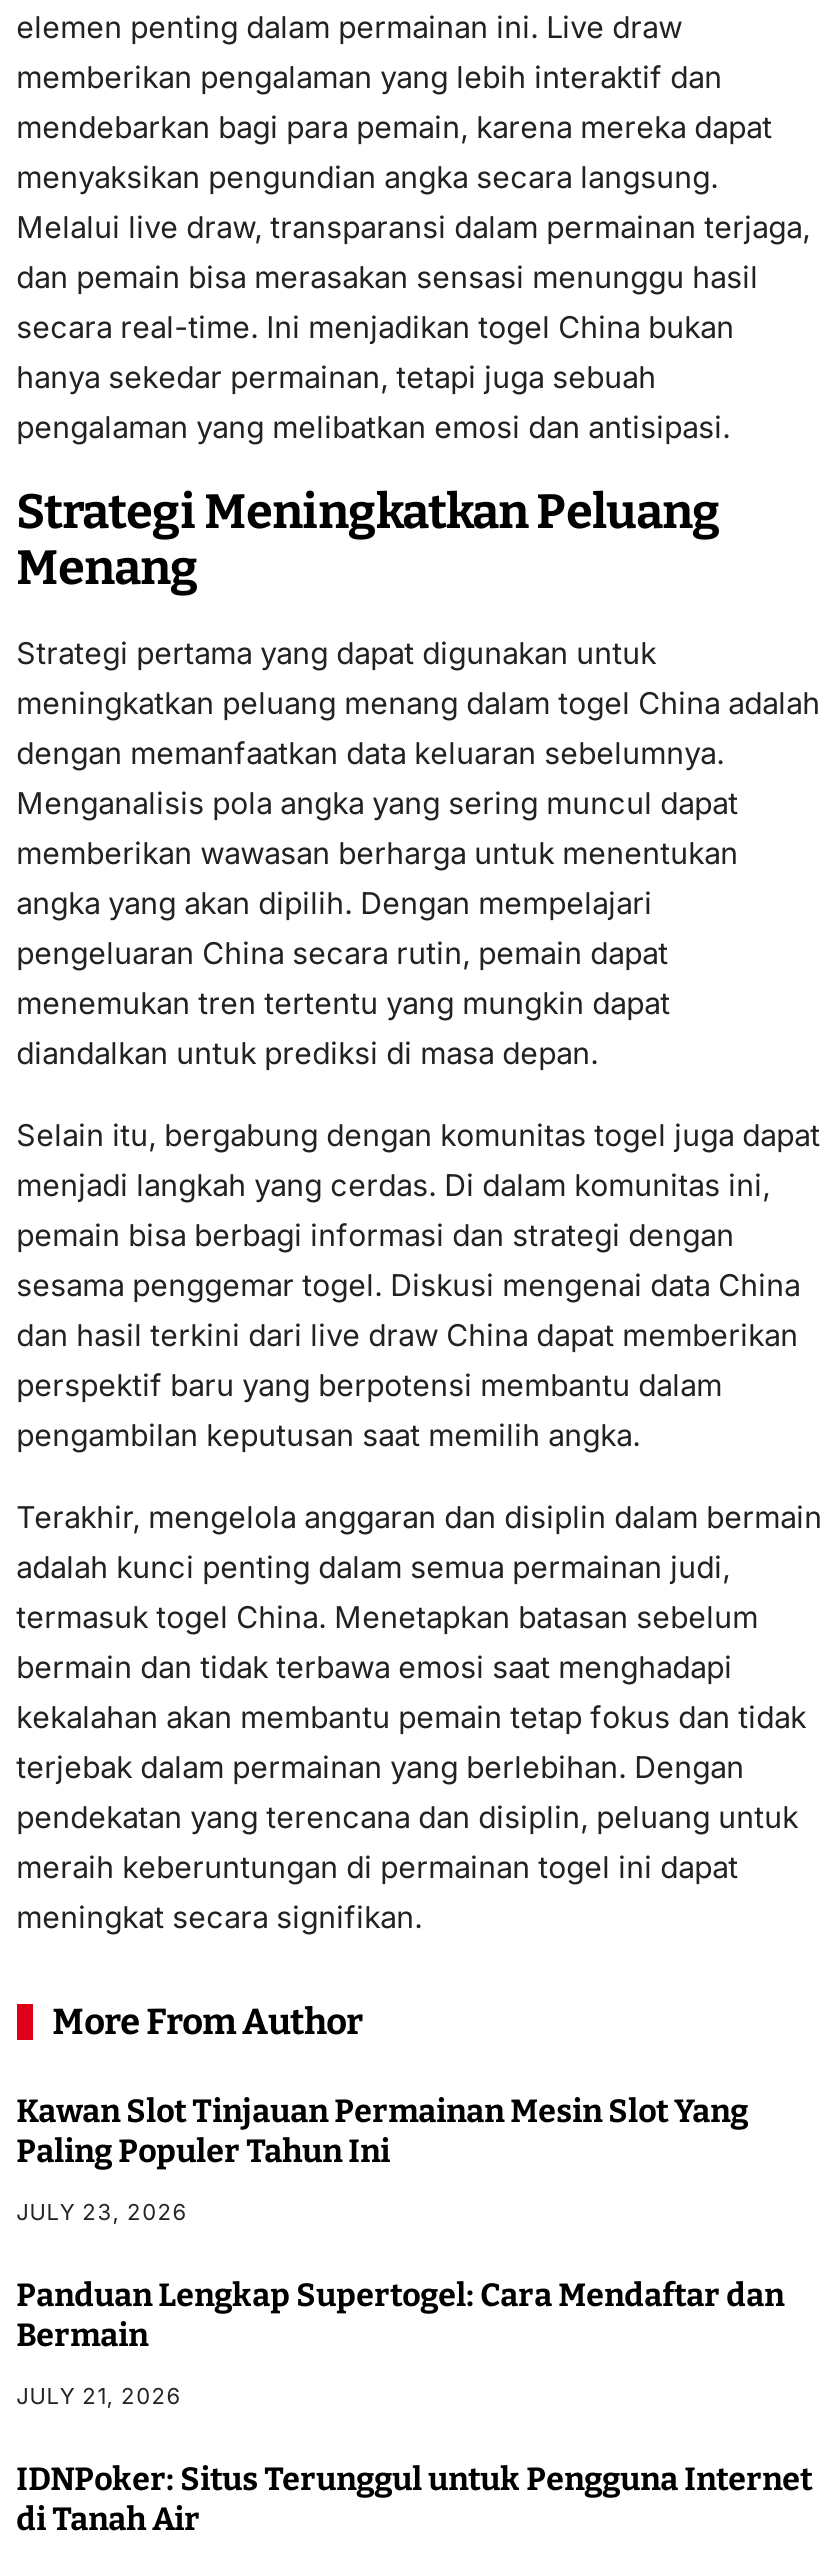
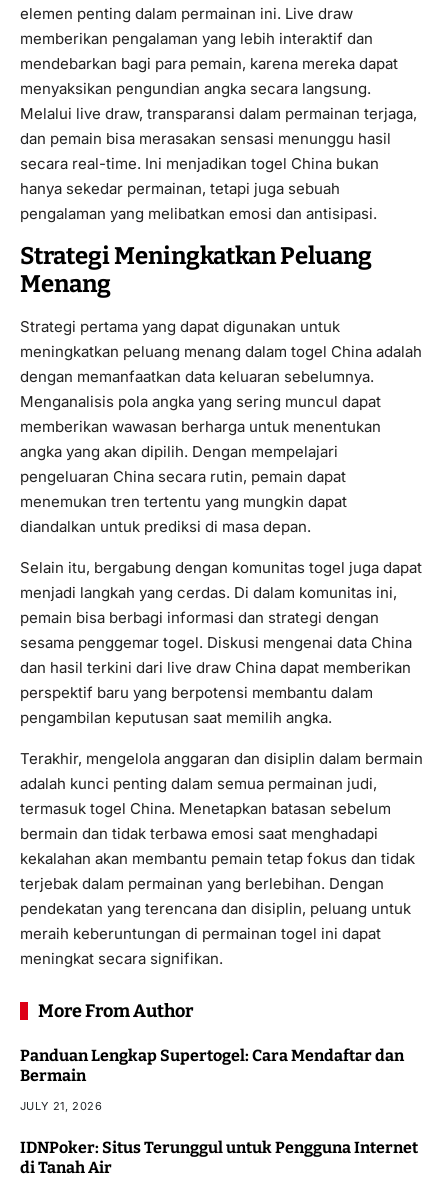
[16,2092,748,2226] Kawan Slot Tinjauan Permainan Mesin Slot Yang | Paling Populer Tahun Ini | JULY 23, 2026 -> none

